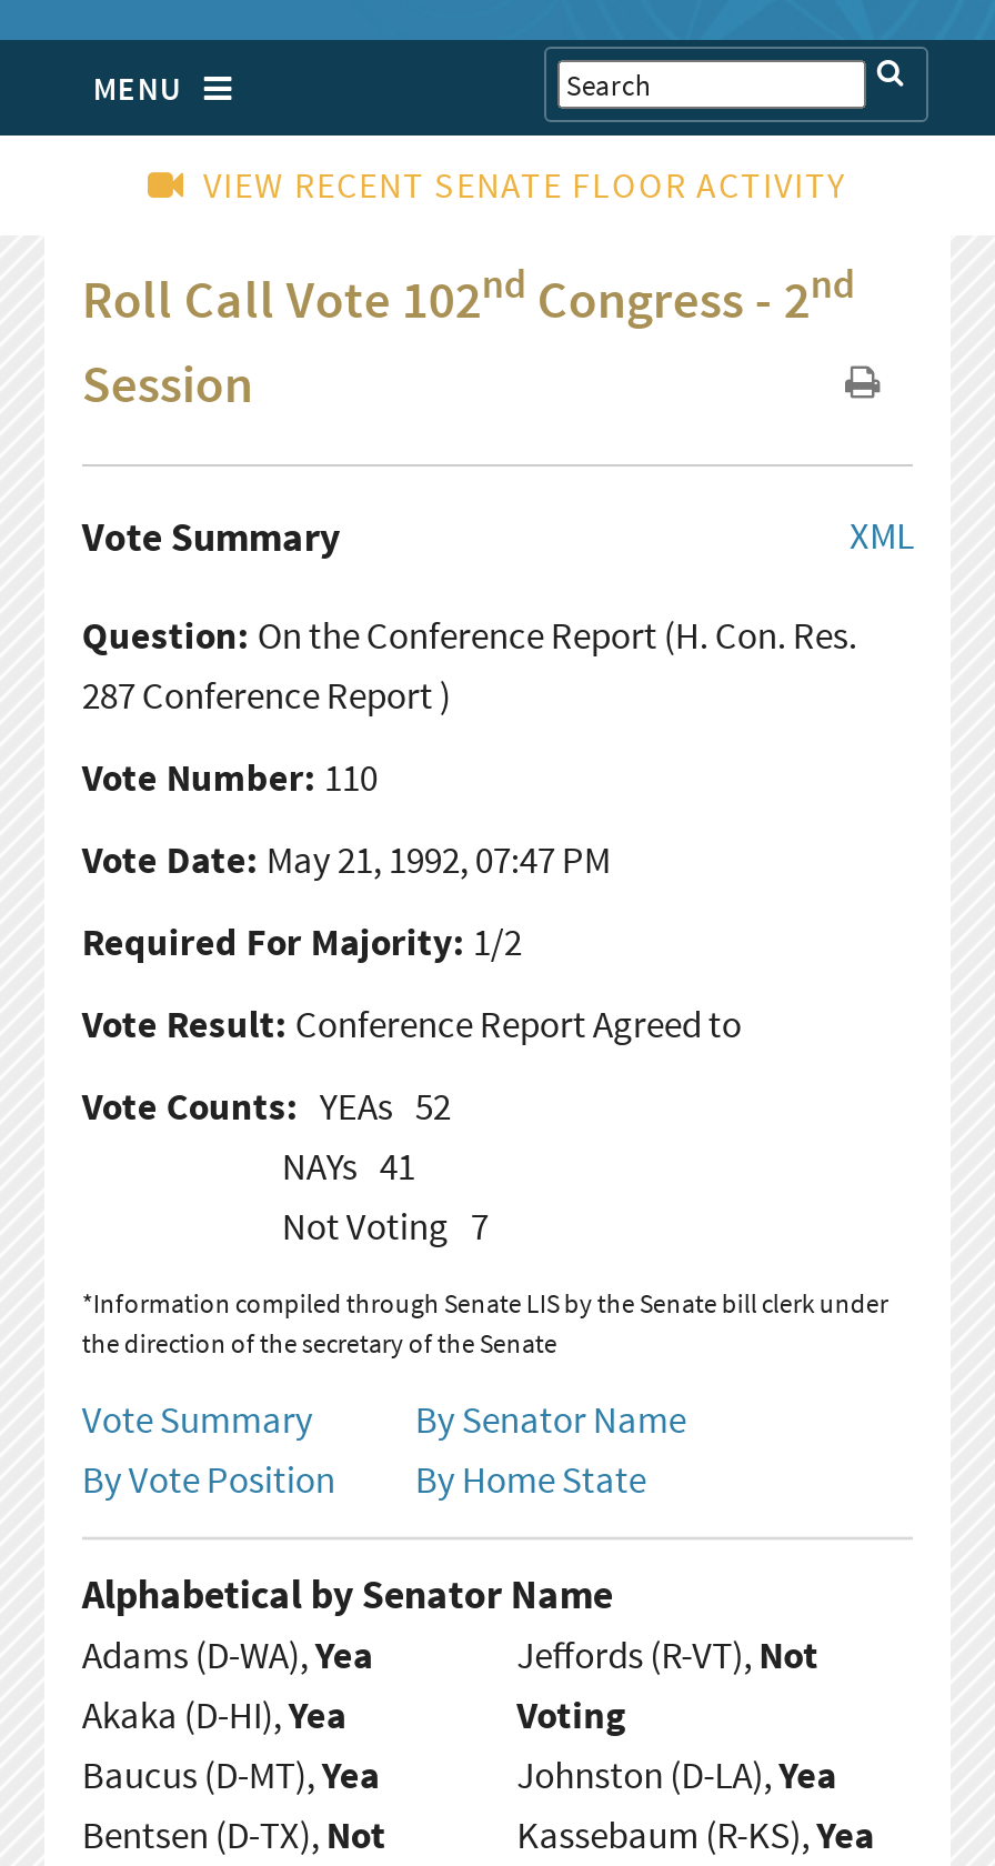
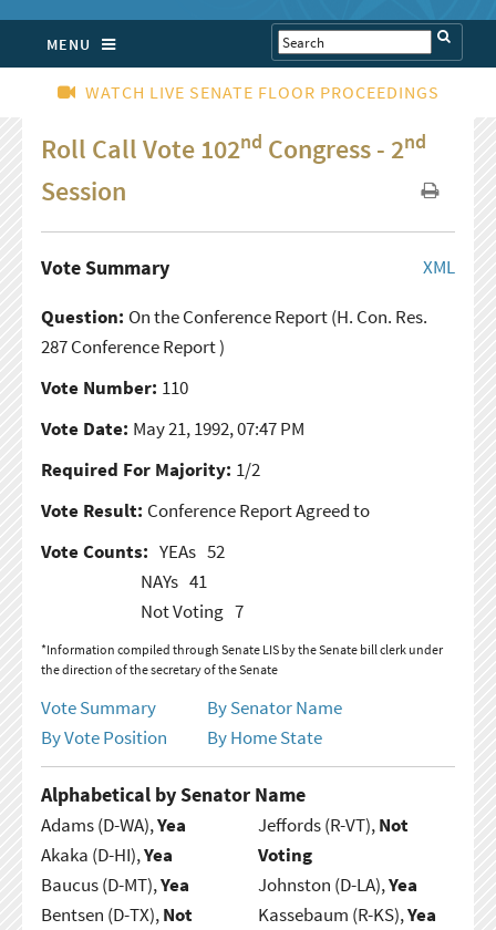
[203,162,847,207] VIEW RECENT SENATE FLOOR ACTIVITY -> [85,81,439,103] WATCH LIVE SENATE FLOOR PROCEEDINGS

